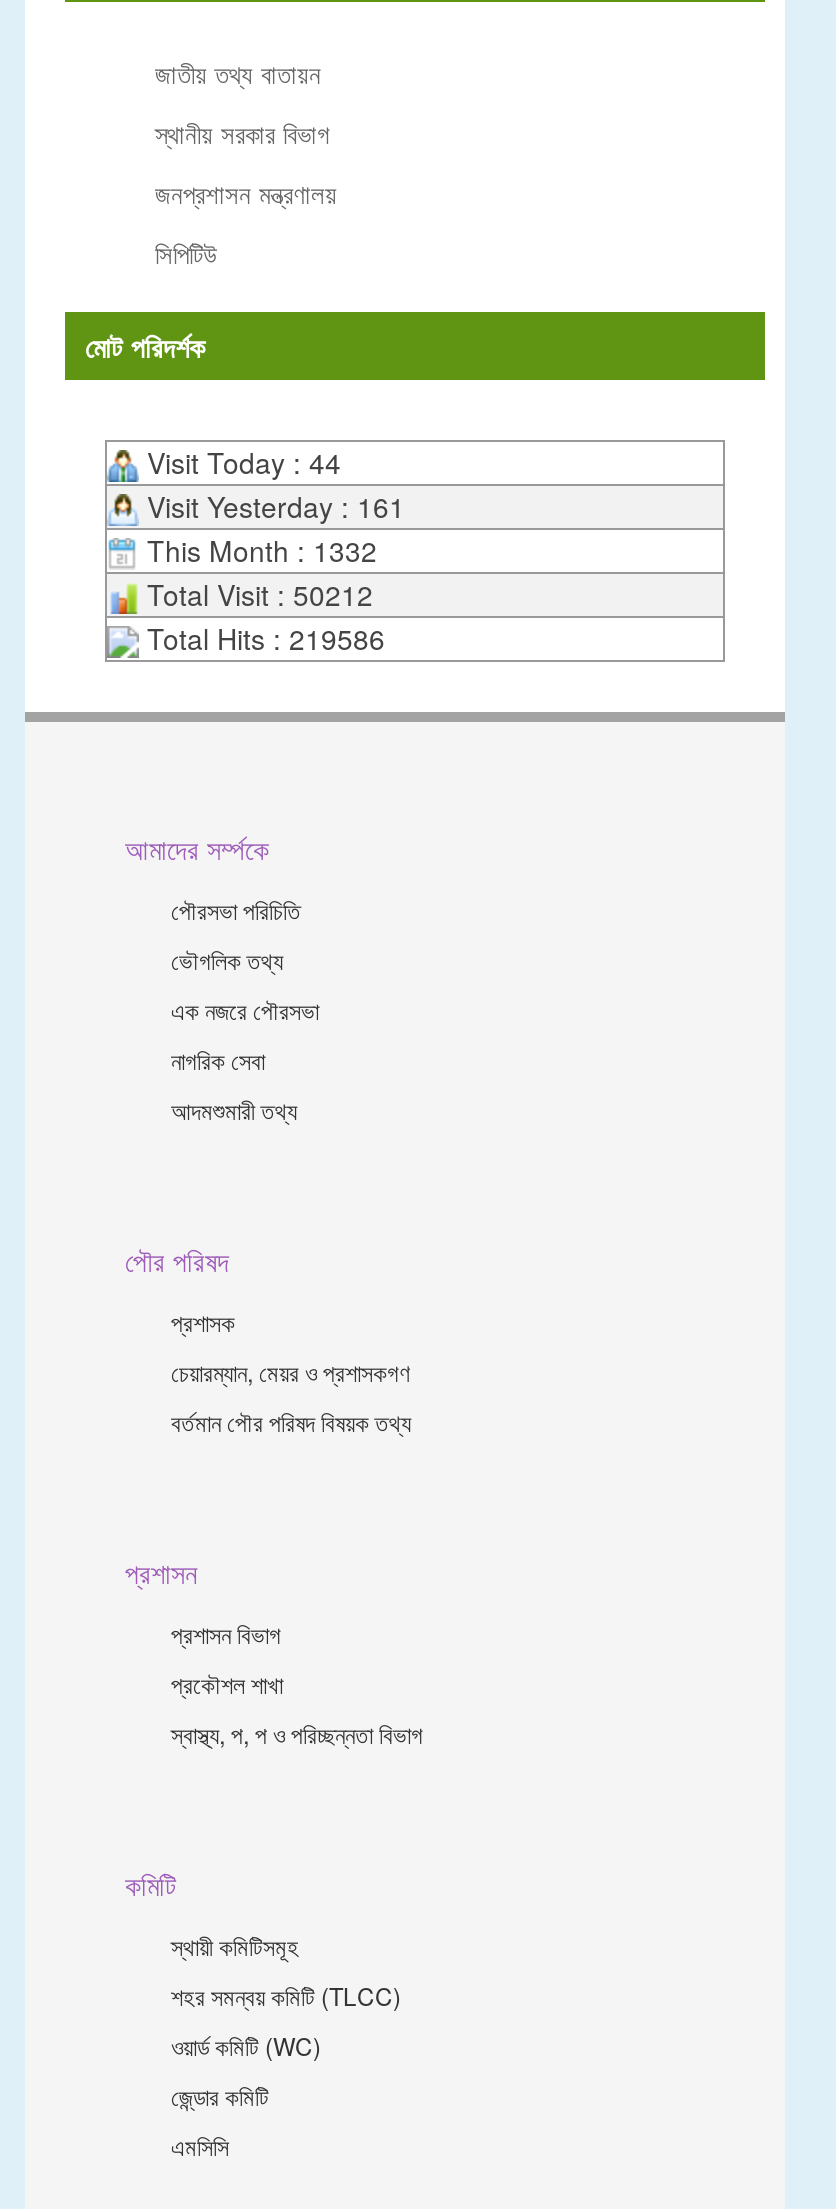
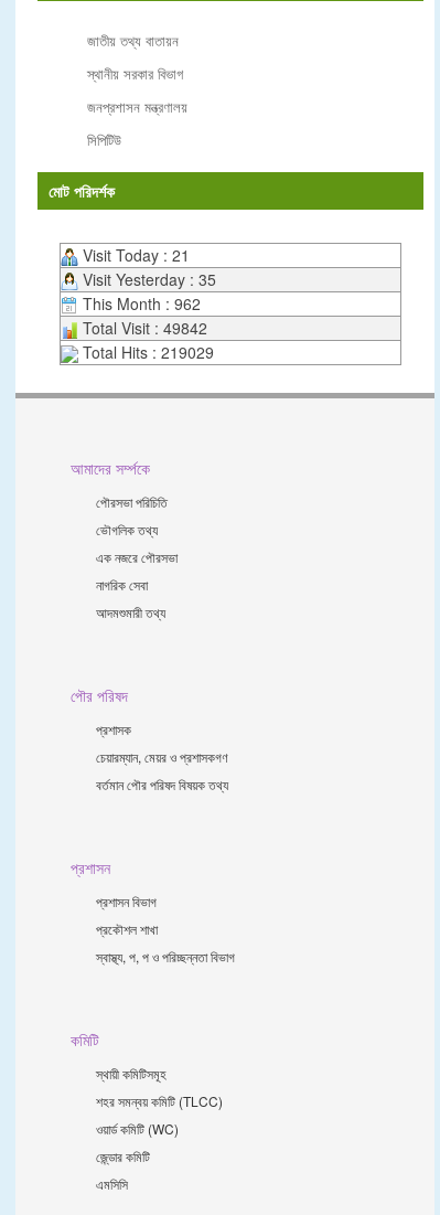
[139,441,341,481] Visit Today : 44 -> [78,243,190,266] Visit Today : 21
[139,485,405,525] Visit Yesterday : 161 -> [78,268,216,290] Visit Yesterday : 35
[139,529,377,569] This Month : 1332 -> [78,292,201,314] This Month : 962
[139,573,373,613] Total Visit : 50212 -> [78,316,207,338] Total Visit : 49842
[139,617,385,657] Total Hits : 219586 -> [78,341,214,363] Total Hits : 219029

